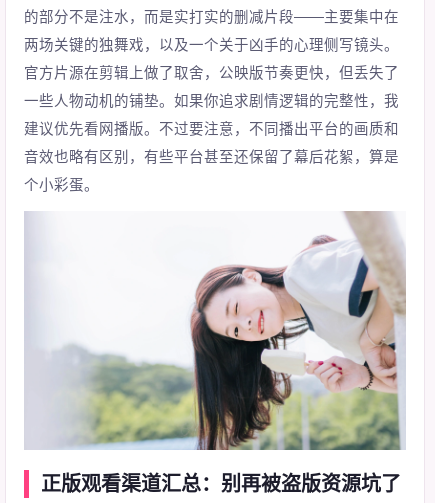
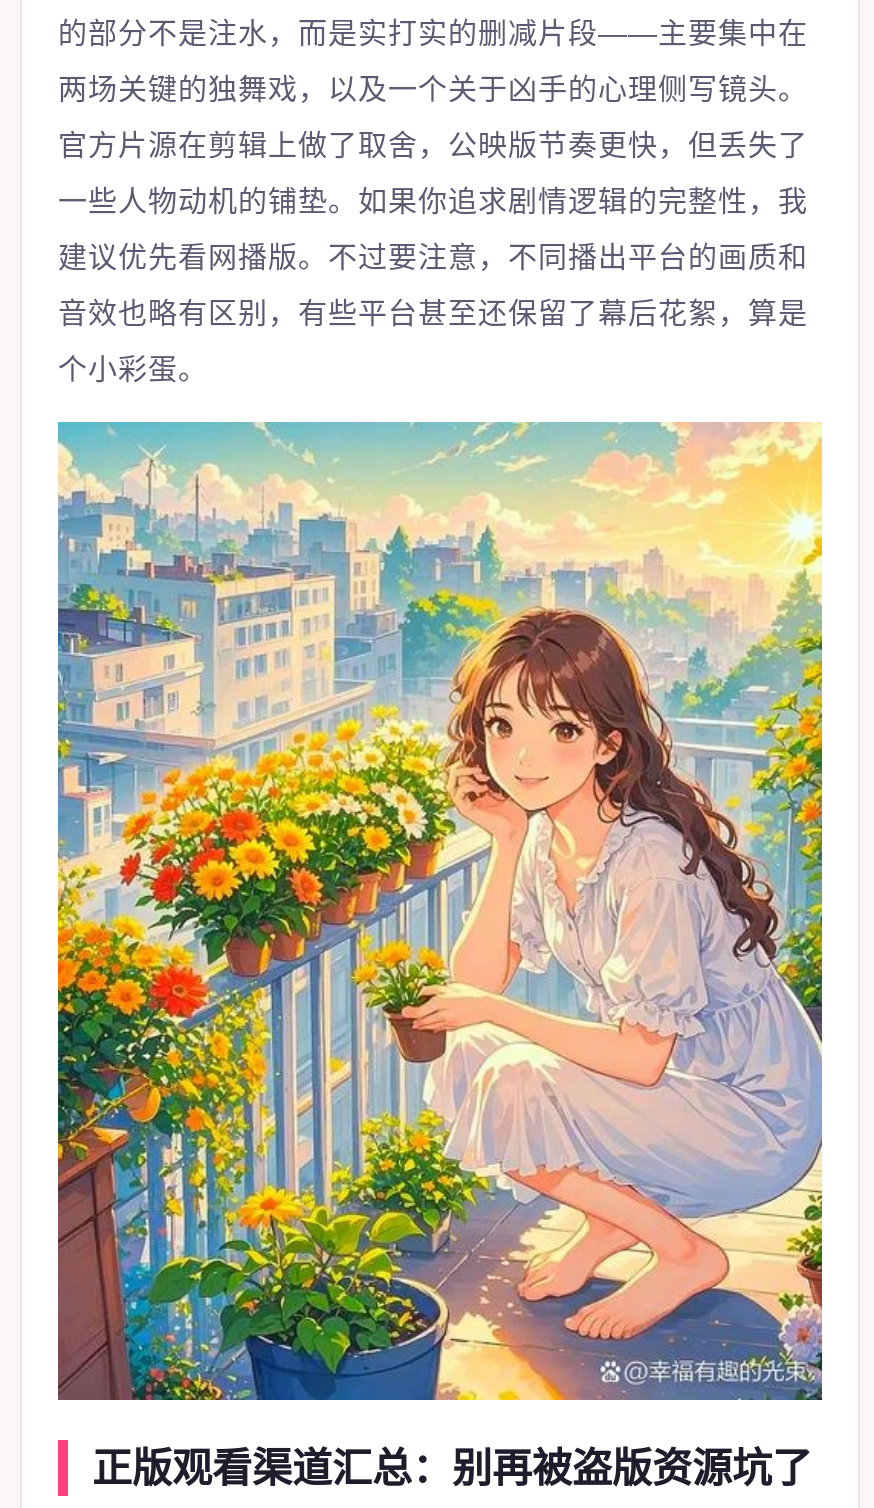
[24,211,406,451] [image] -> [56,420,824,1402] [image]

